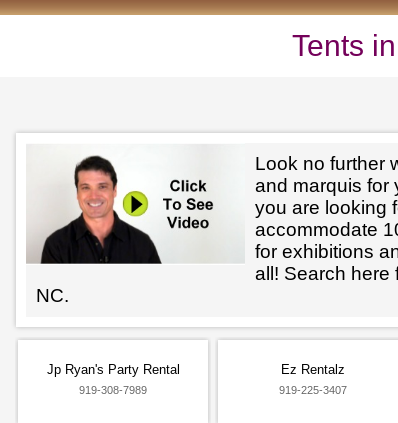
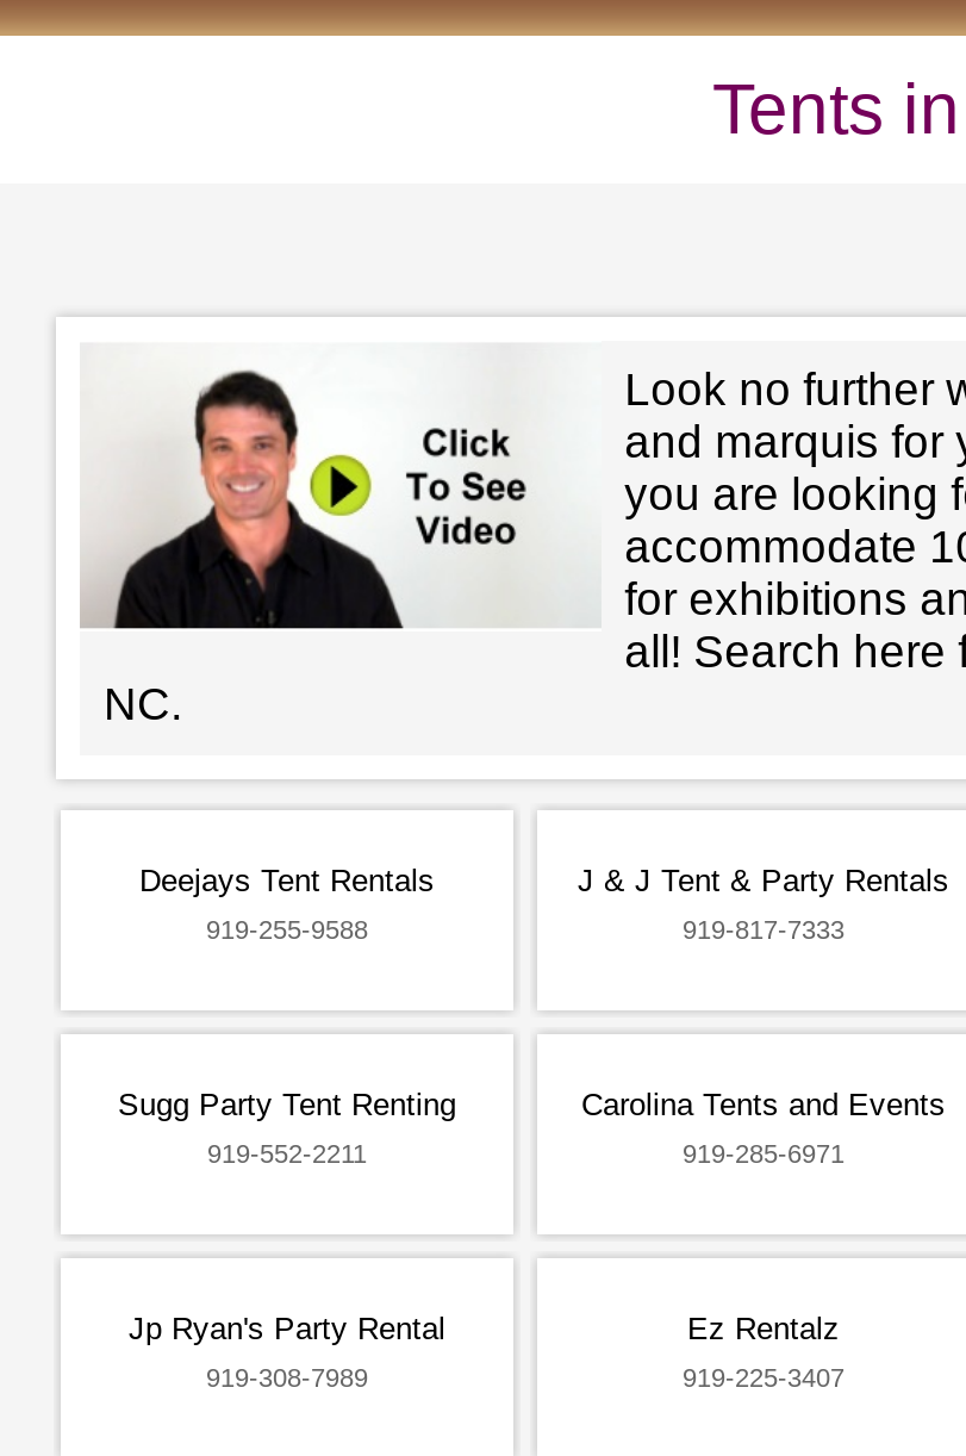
none -> [118,1087,456,1168] Sugg Party Tent Renting | 919-552-2211
none -> [139,863,435,944] Deejays Tent Rentals | 919-255-9588
none -> [578,863,949,944] J & J Tent & Party Rentals | 919-817-7333
none -> [581,1087,946,1168] Carolina Tents and Events | 919-285-6971

